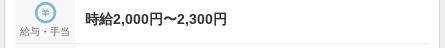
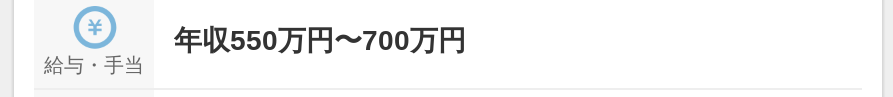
[85,11,227,27] 時給2,000円〜2,300円 -> [174,23,466,55] 年収550万円〜700万円

